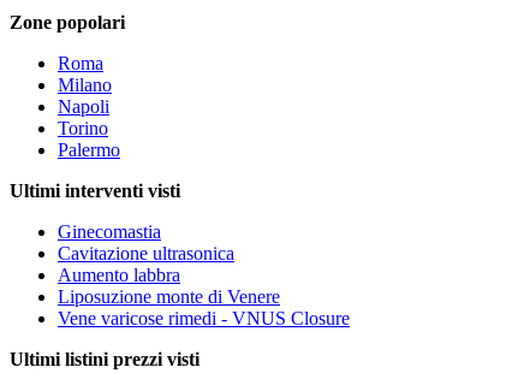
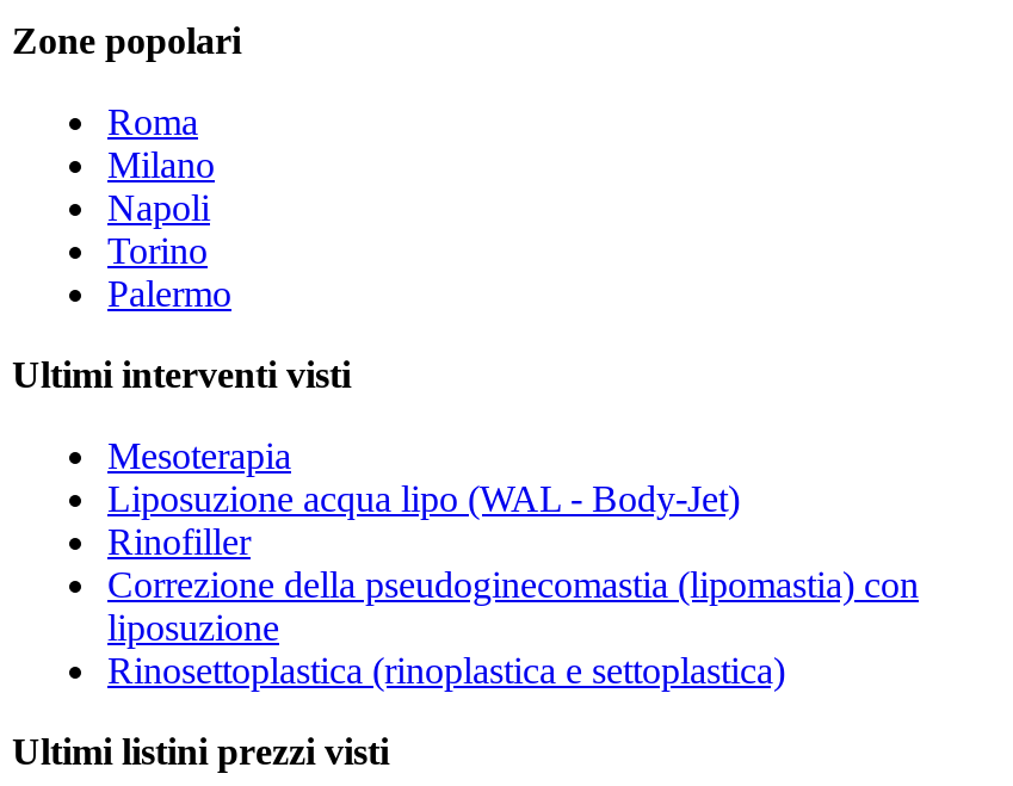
[58,221,350,328] Ginecomastia | Cavitazione ultrasonica | Aumento labbra | Liposuzione monte di Venere | Vene varicose rimedi - VNUS Closure -> [107,434,919,690] Mesoterapia | Liposuzione acqua lipo (WAL - Body-Jet) | Rinofiller | Correzione della pseudoginecomastia (lipomastia) con | liposuzione | Rinosettoplastica (rinoplastica e settoplastica)

